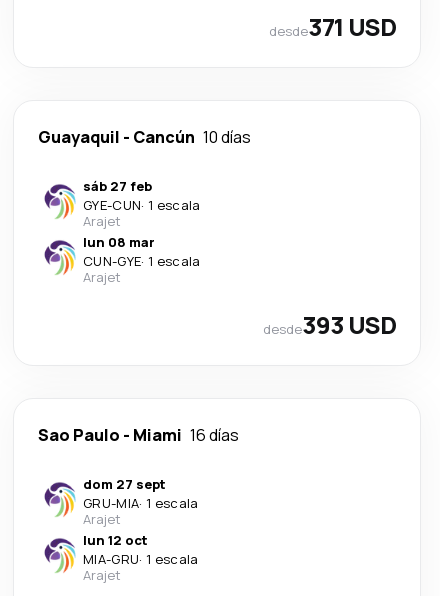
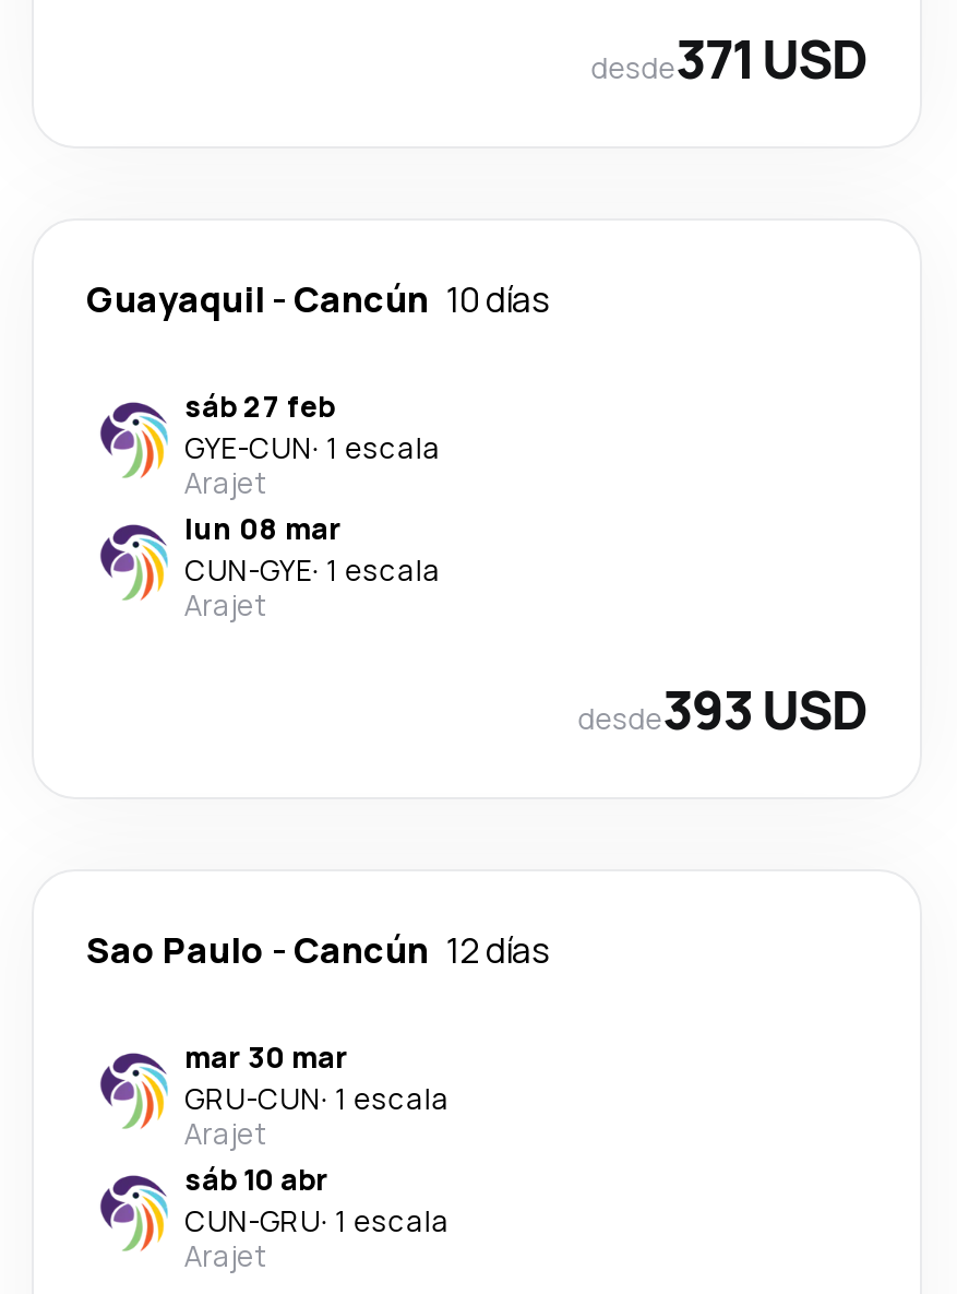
[38,424,239,446] Sao Paulo - Miami 16 días -> [86,926,551,974] Sao Paulo - Cancún 12 días
[83,475,199,512] dom 27 sept | GRU-MIA · 1 escala -> [184,1037,450,1118] mar 30 mar | GRU-CUN · 1 escala
[83,531,199,568] lun 12 oct | MIA-GRU · 1 escala -> [184,1160,450,1240] sáb 10 abr | CUN-GRU · 1 escala

